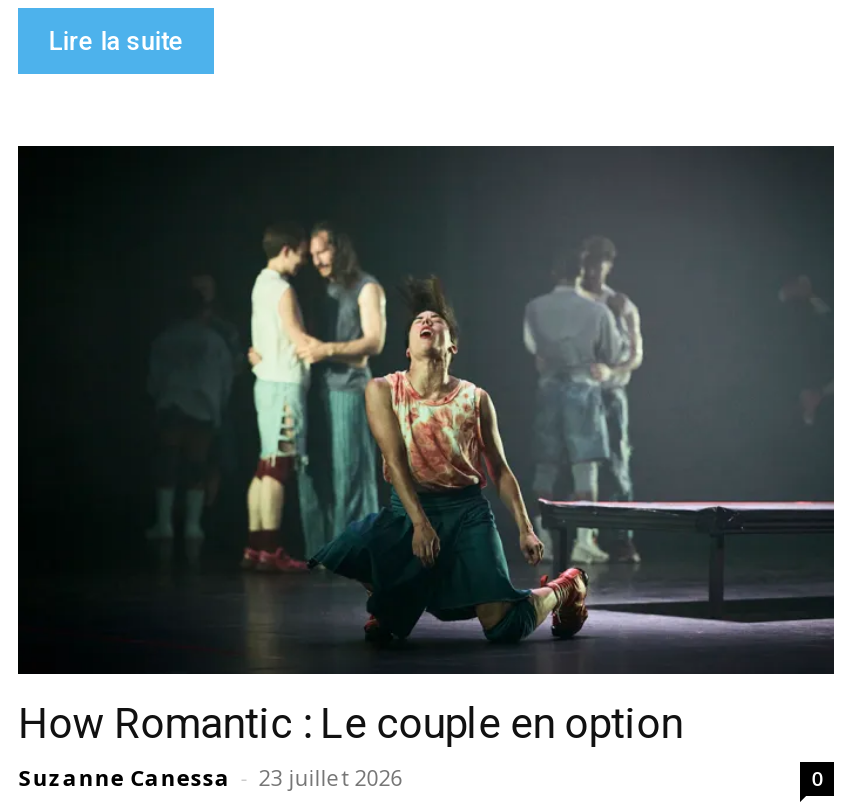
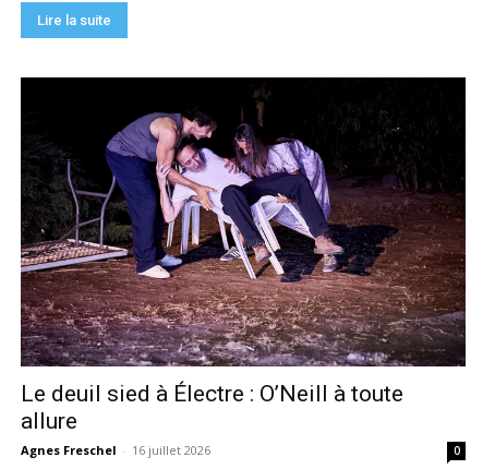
[18,143,834,793] [image] | How Romantic : Le couple en option | Suzanne Canessa - 23 juillet 2026 -> [20,76,466,458] [image] | Le deuil sied à Électre : O’Neill à toute | allure | Agnes Freschel - 16 juillet 2026

